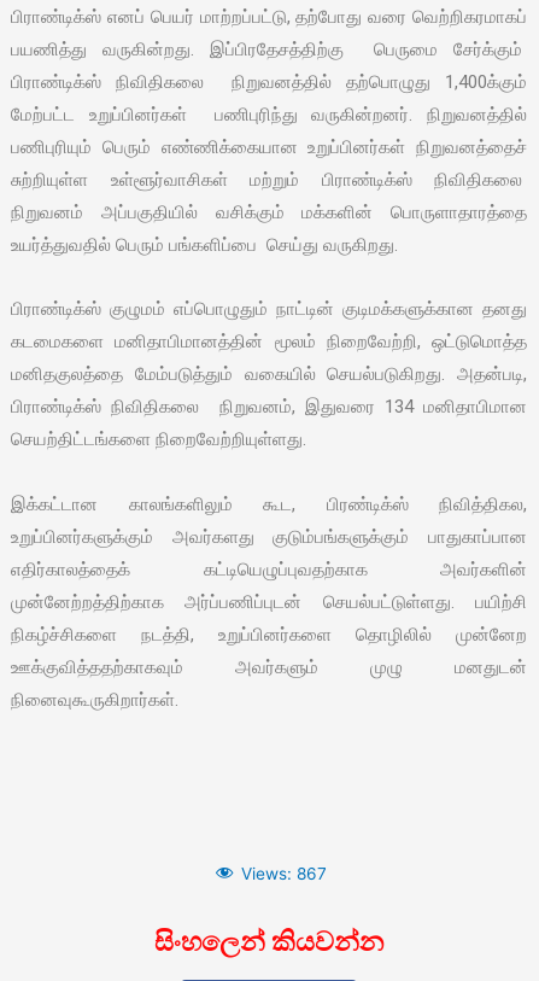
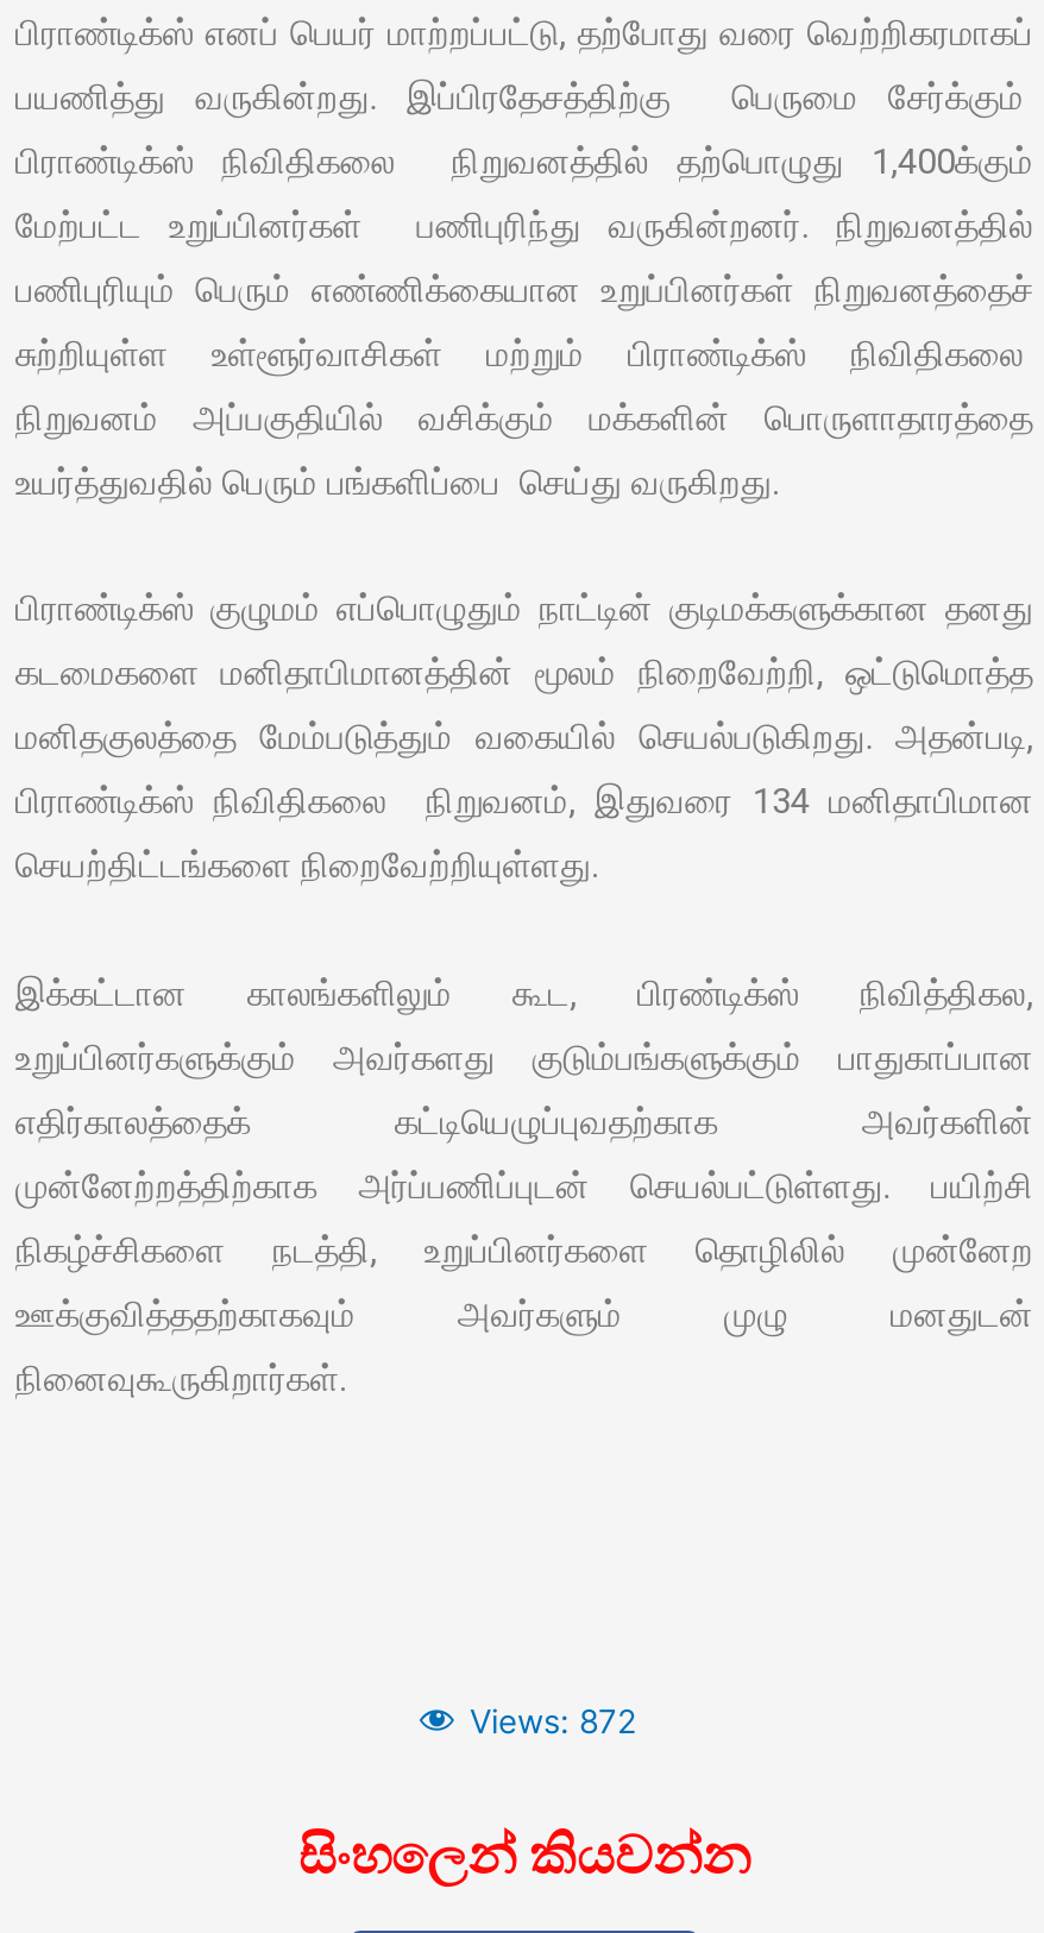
[241,864,326,883] Views: 867 -> [470,1702,636,1740] Views: 872

